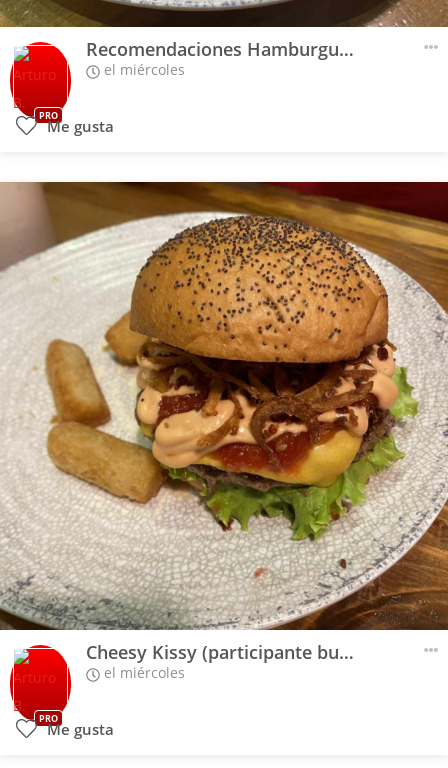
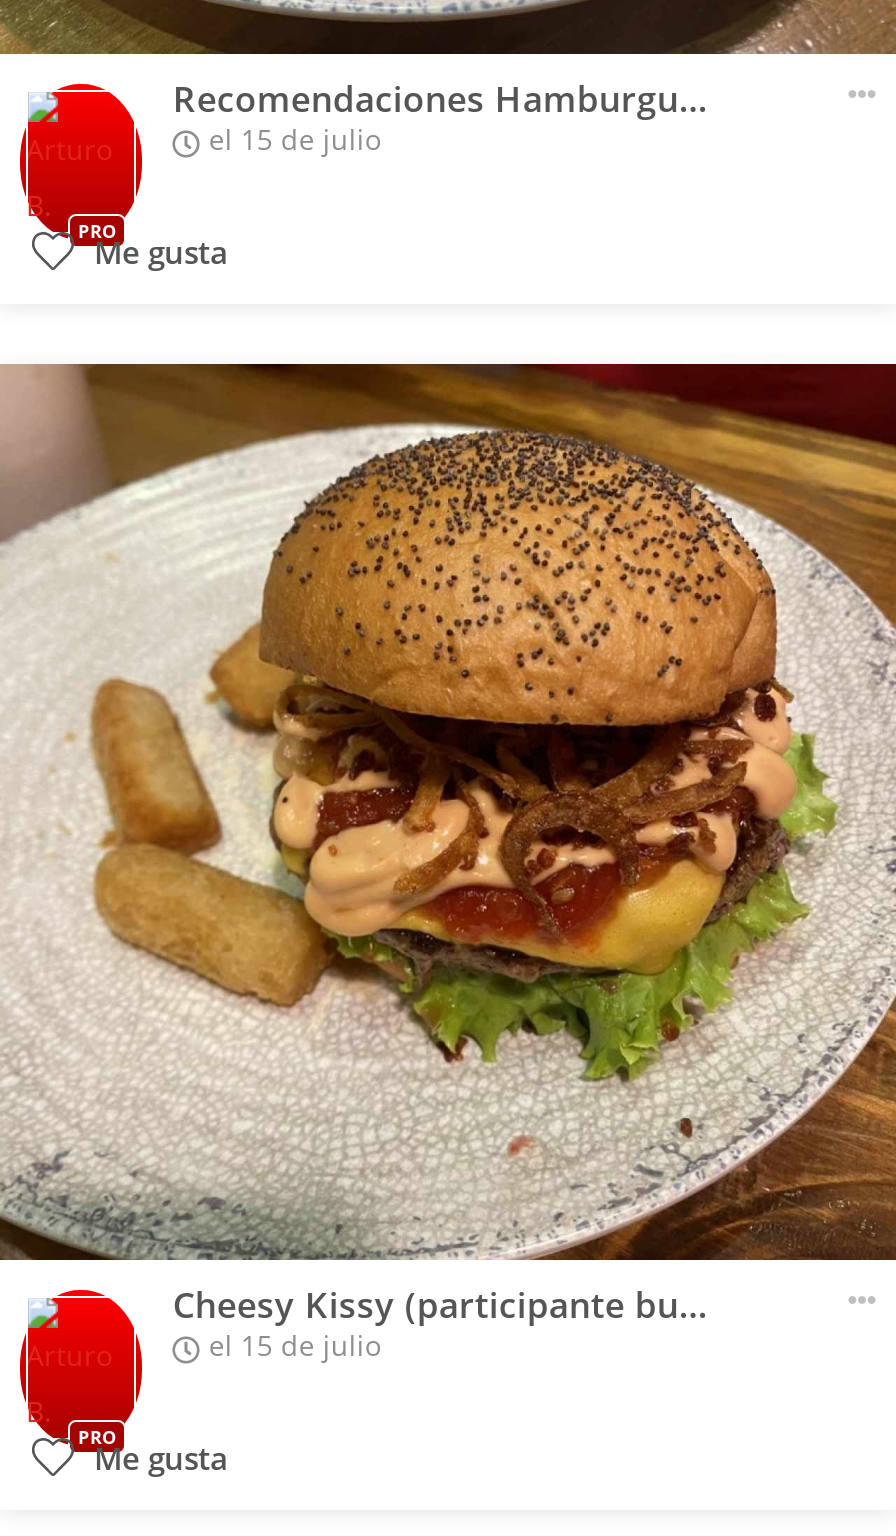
[100,60,185,79] el miércoles -> [201,120,381,158] el 15 de julio
[100,663,185,682] el miércoles -> [201,1326,381,1364] el 15 de julio

